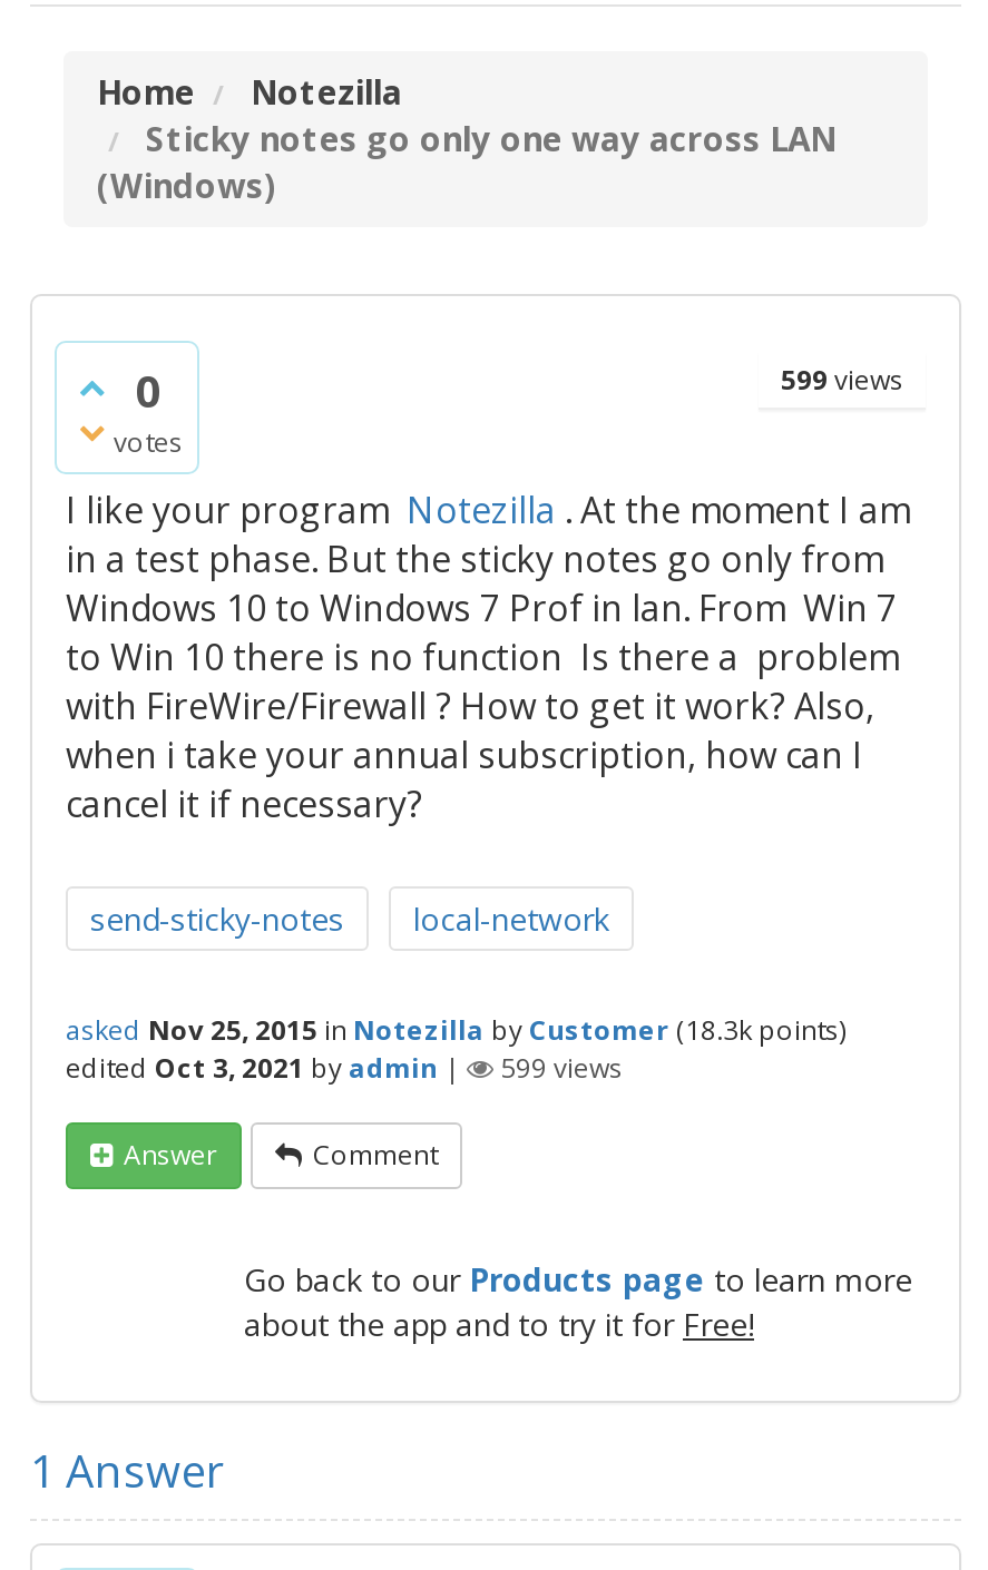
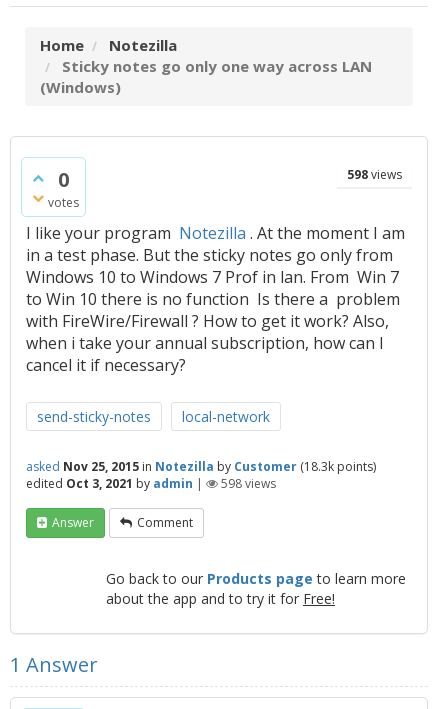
[781,361,903,399] 599 views -> [347,166,402,183] 598 views
[500,1049,623,1087] 599 views -> [221,475,276,492] 598 views

